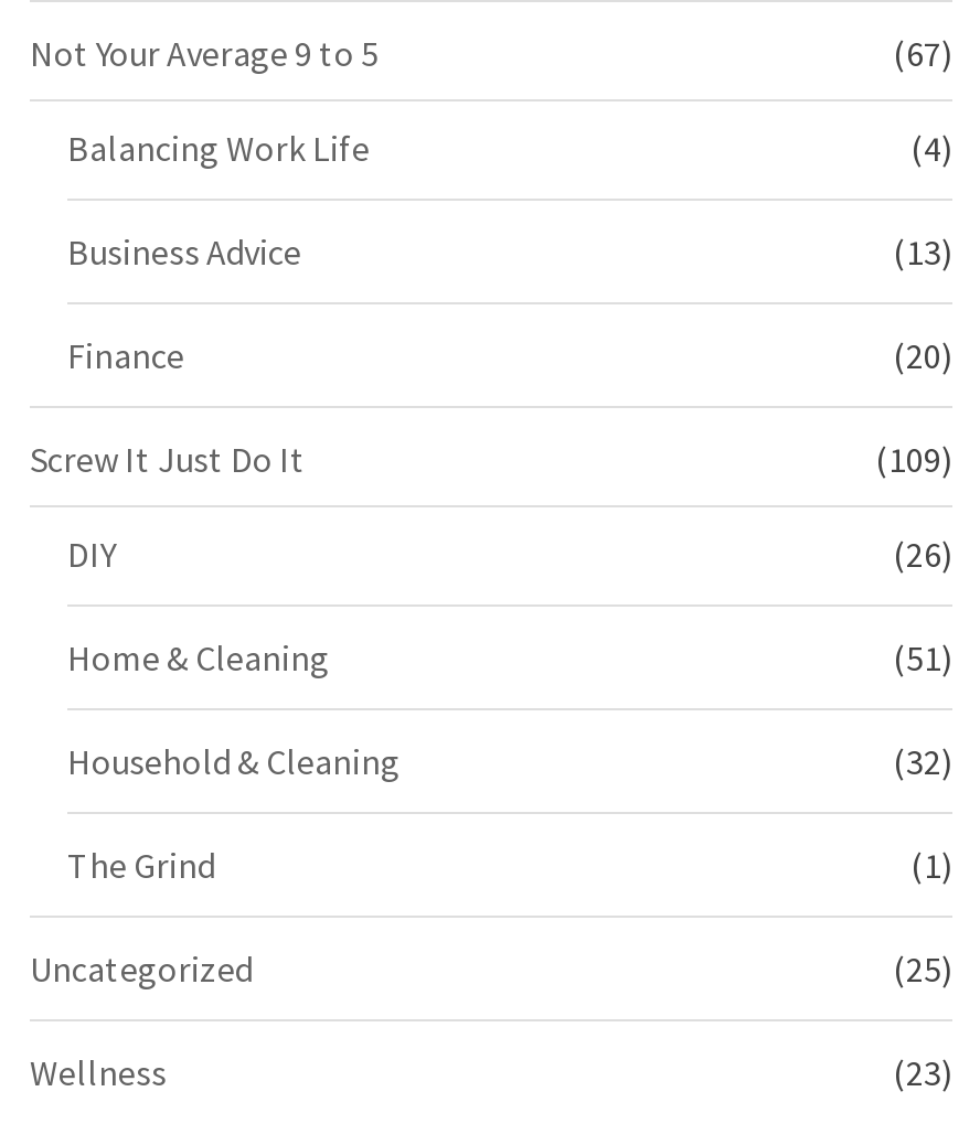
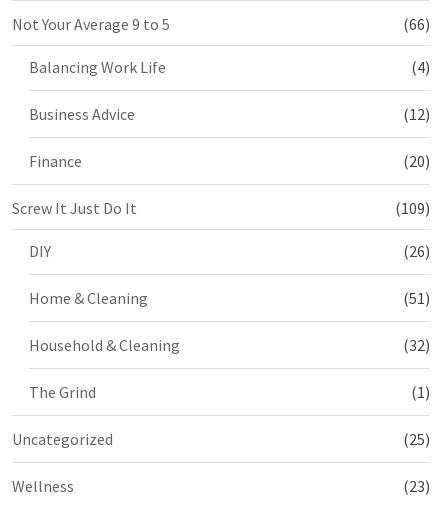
[893,31,952,75] (67) -> [403,14,430,34] (66)
[893,230,952,274] (13) -> [403,104,430,124] (12)

